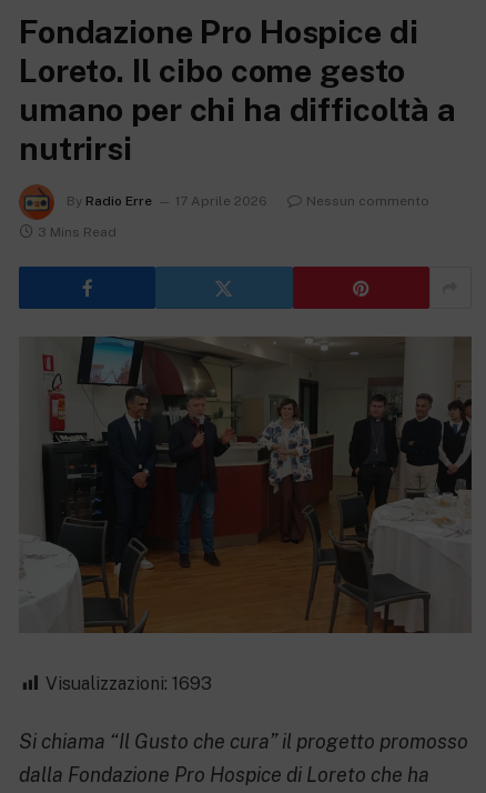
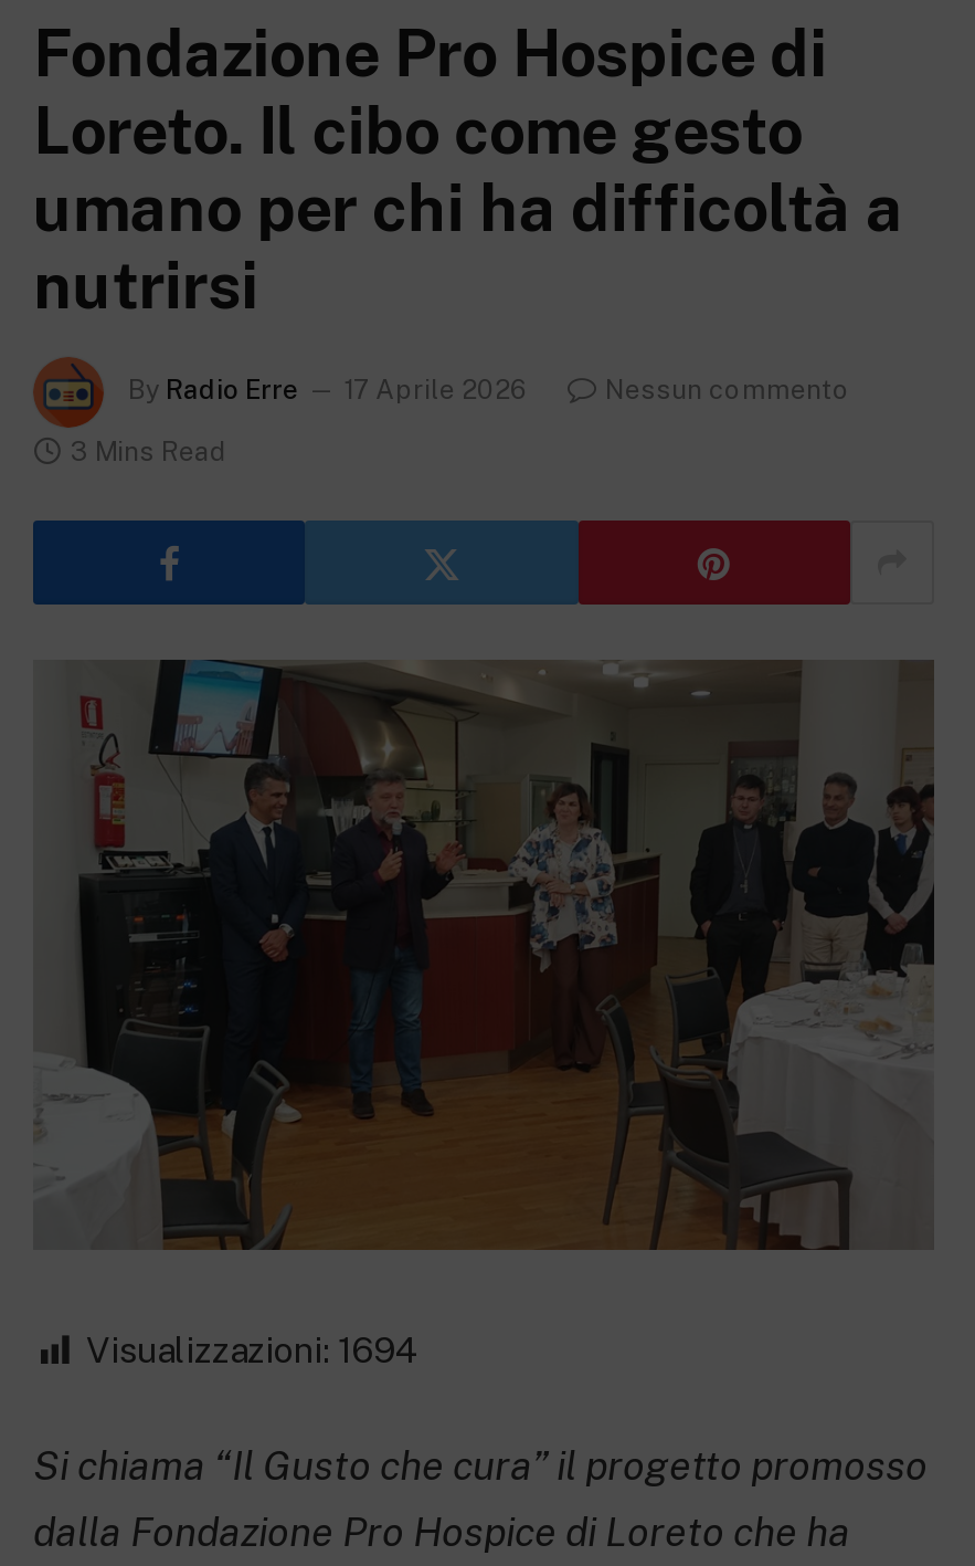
[45,673,212,694] Visualizzazioni: 1693 -> [86,1329,420,1371] Visualizzazioni: 1694

